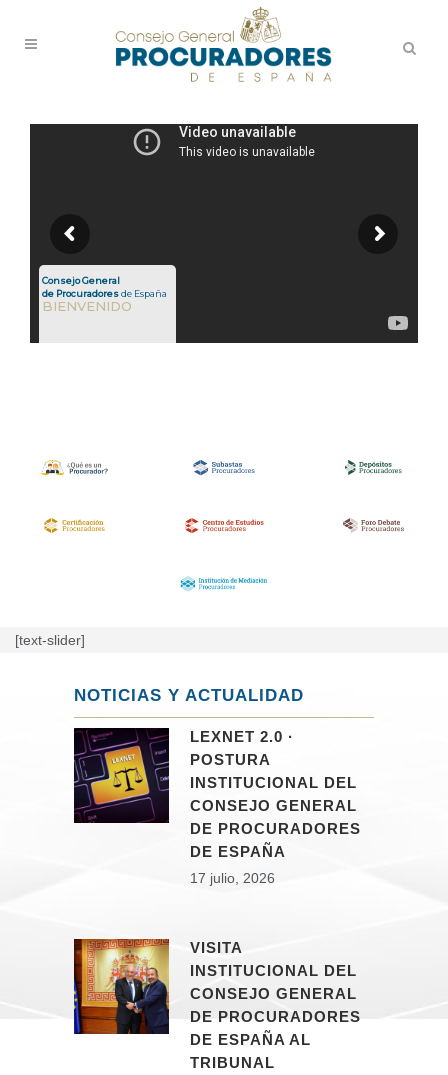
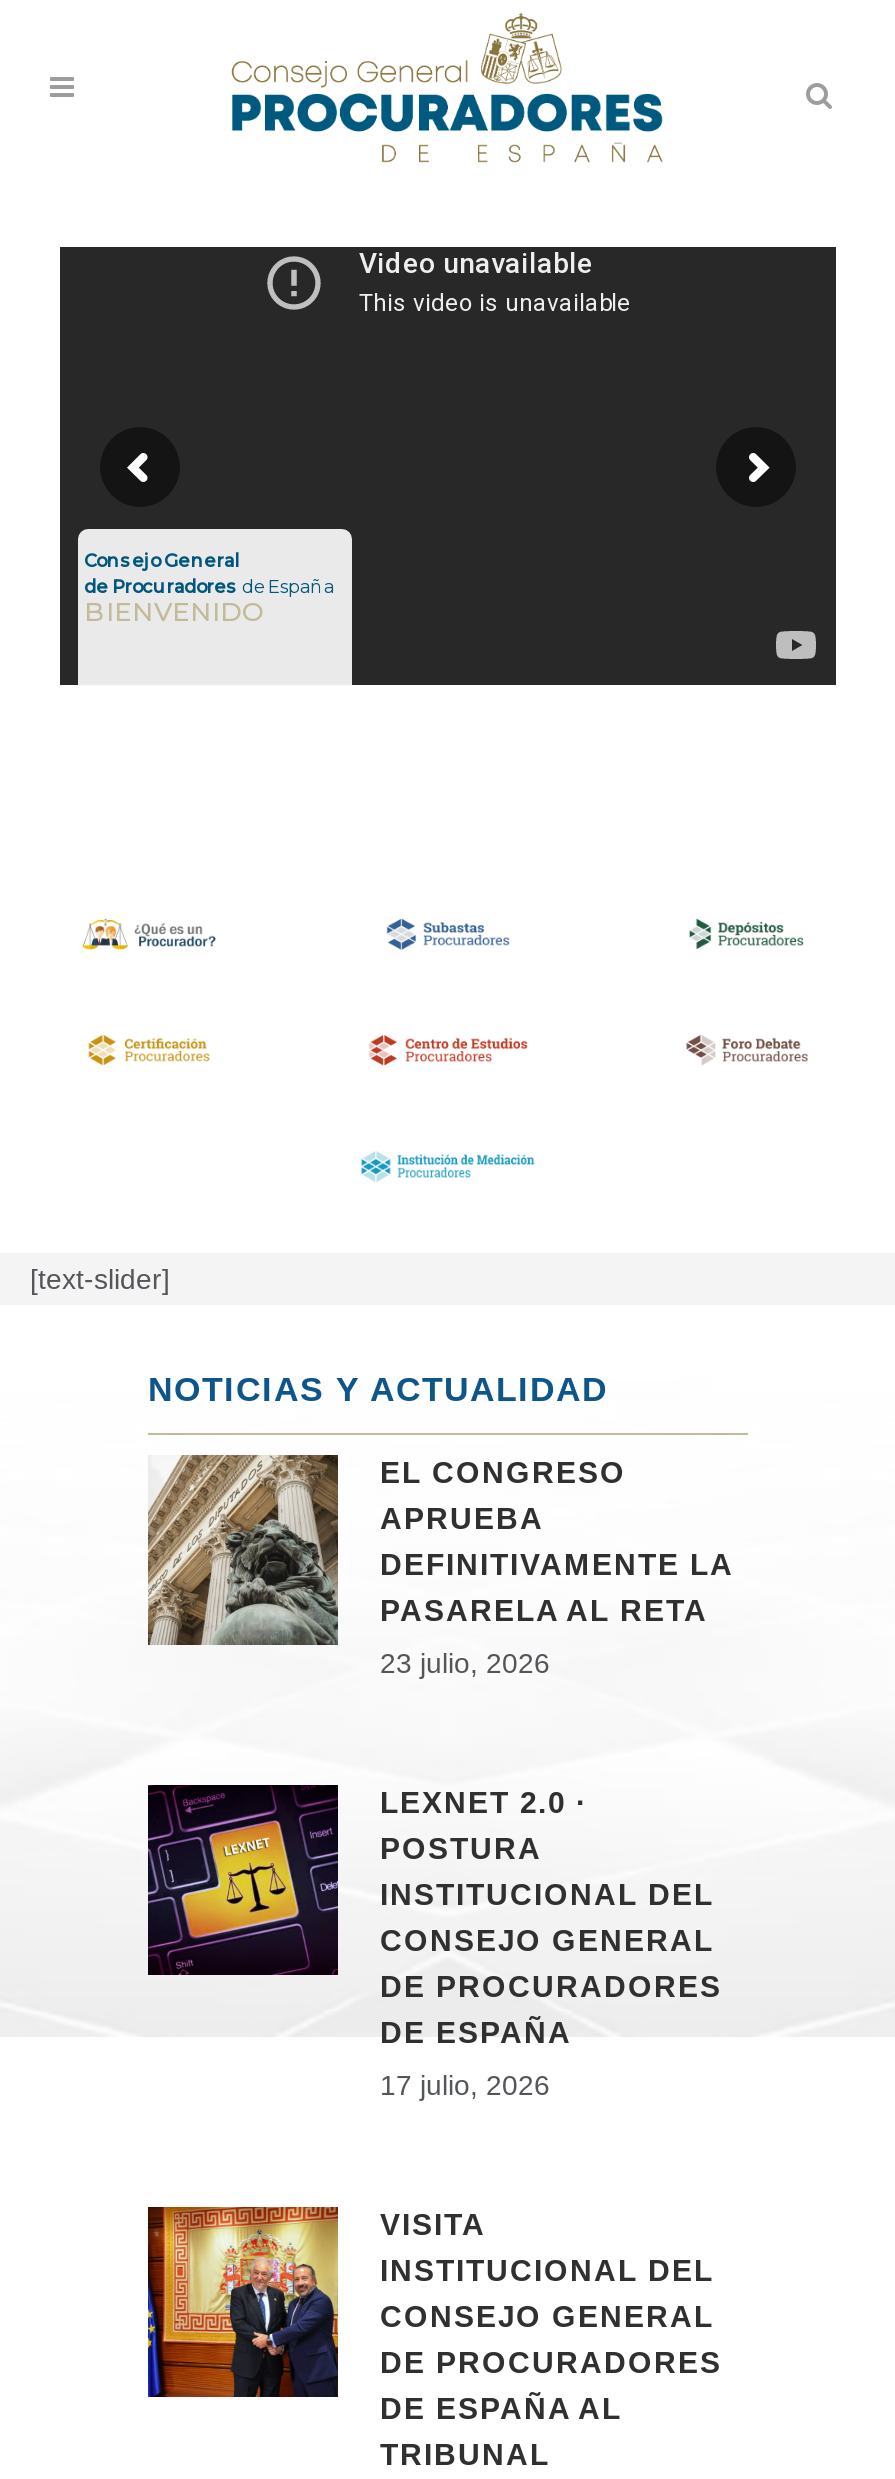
none -> [146,1453,732,1679] [image] | EL CONGRESO | APRUEBA | DEFINITIVAMENTE LA | PASARELA AL RETA | 23 julio, 2026

